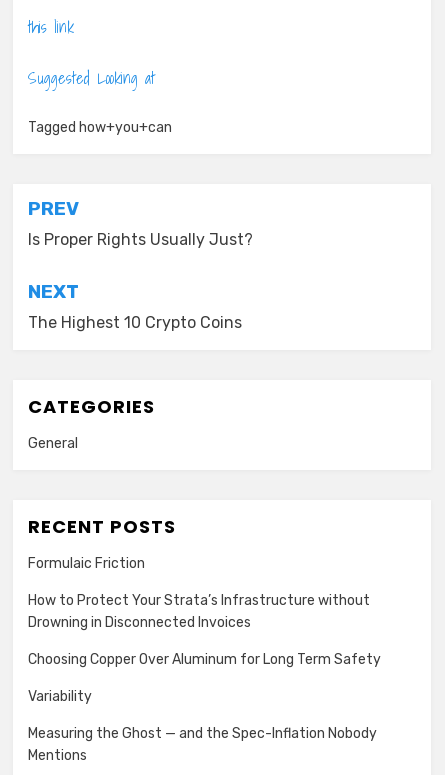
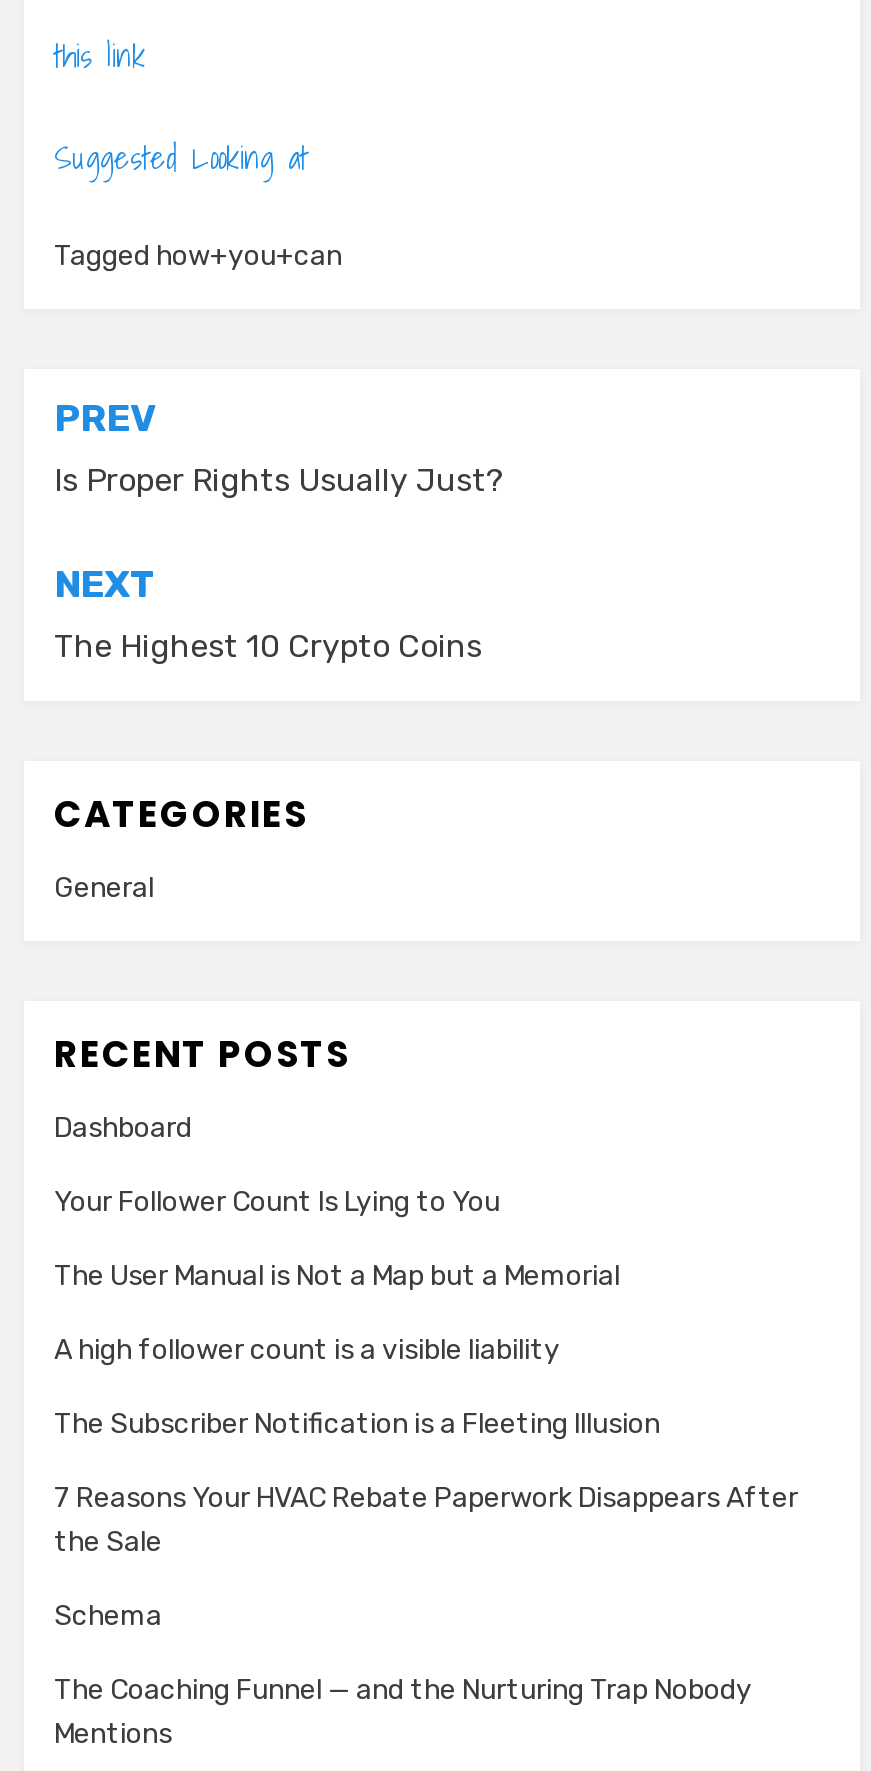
[28,555,381,742] Formulaic Friction | How to Protect Your Strata’s Infrastructure without | Drowning in Disconnected Invoices | Choosing Copper Over Aluminum for Long Term Safety | Variability | Measuring the Ghost — and the Spec-Inflation Nobody -> [54,1110,798,1706] Dashboard | Your Follower Count Is Lying to You | The User Manual is Not a Map but a Memorial | A high follower count is a visible liability | The Subscriber Notification is a Fleeting Illusion | 7 Reasons Your HVAC Rebate Paperwork Disappears After | the Sale | Schema | The Coaching Funnel — and the Nurturing Trap Nobody

